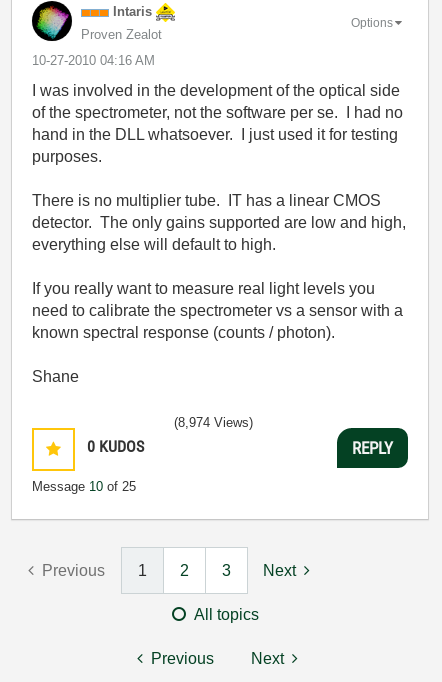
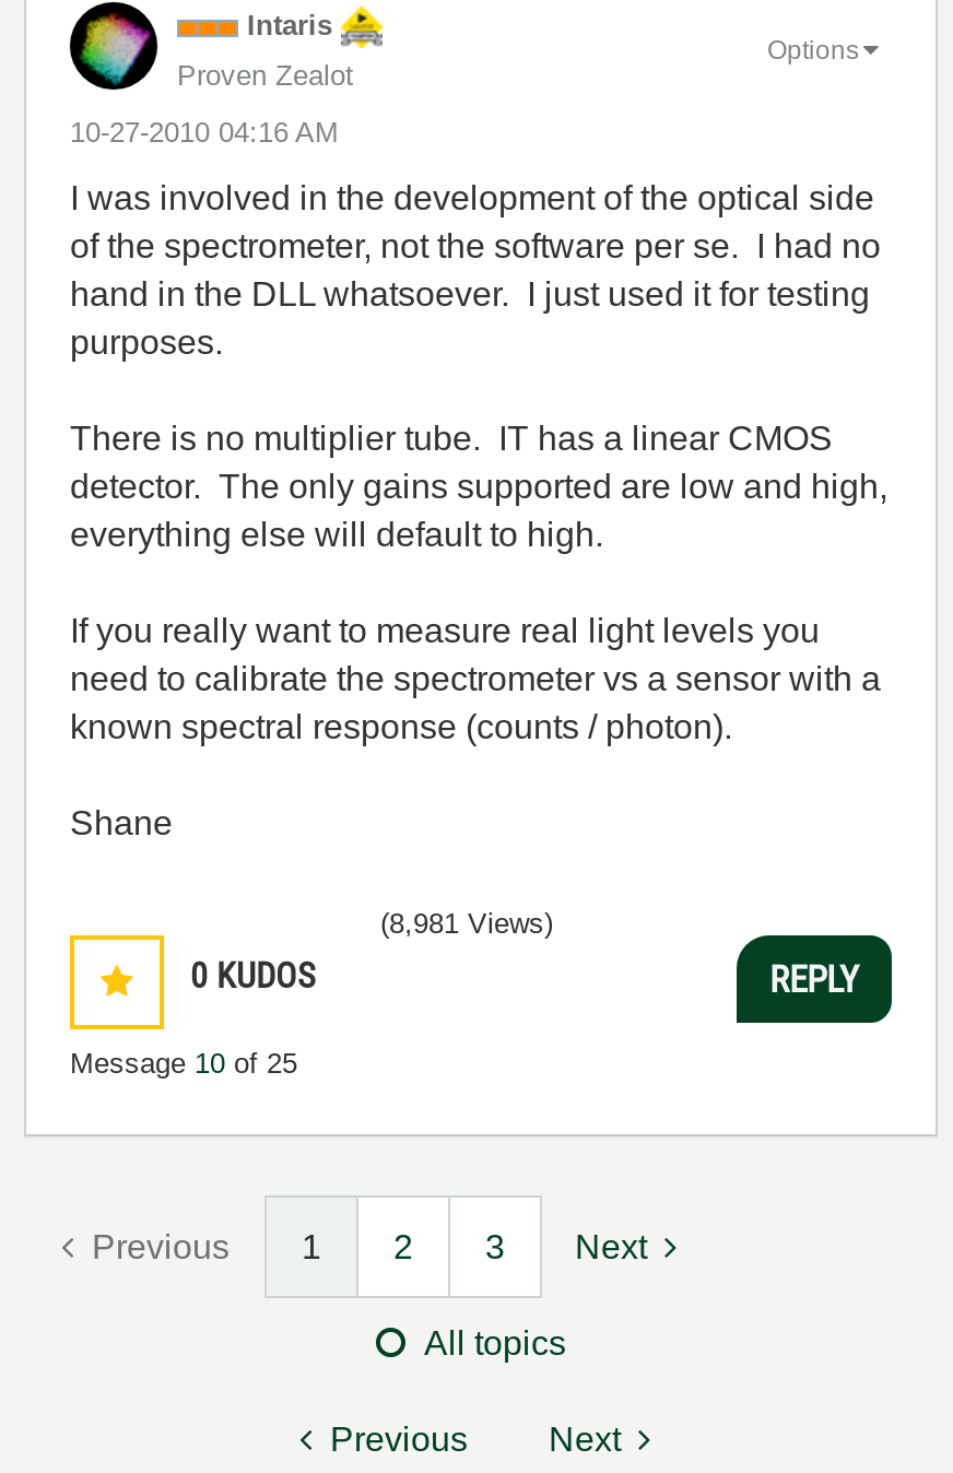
[174,415,253,430] (8,974 Views) -> [380,907,553,940] (8,981 Views)

